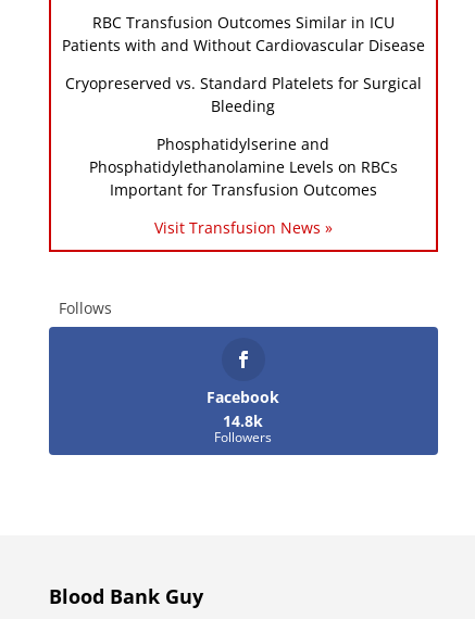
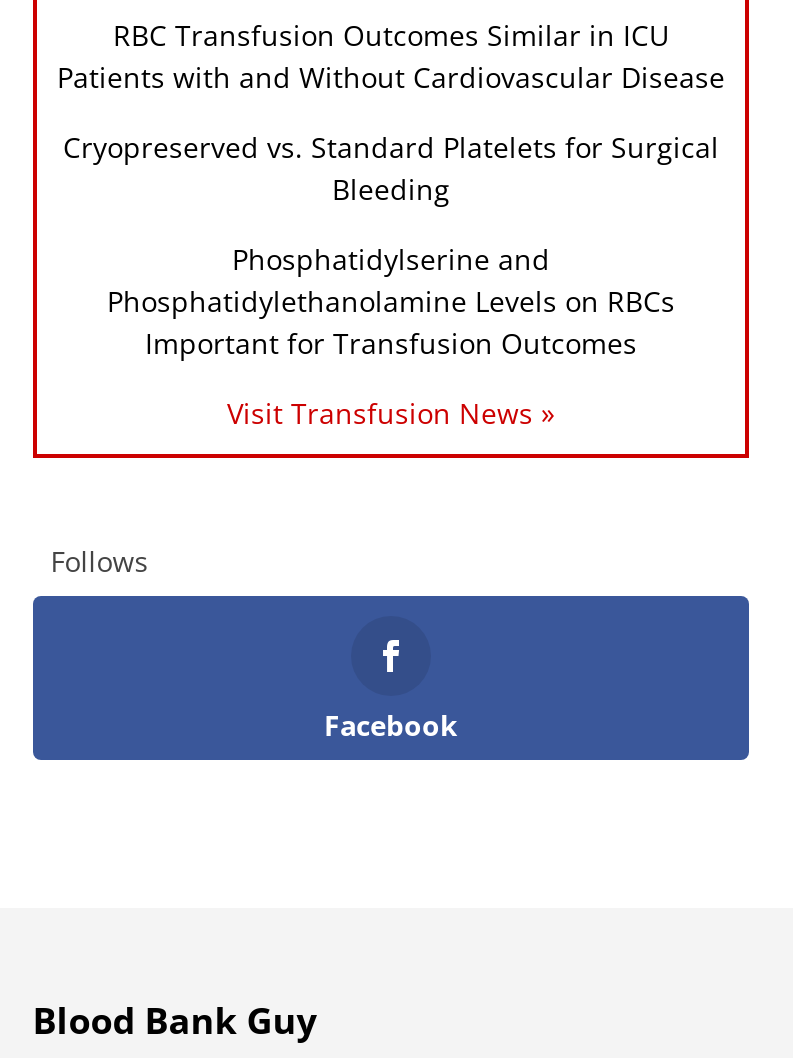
[215,411,272,447] 14.8k | Followers -> none

